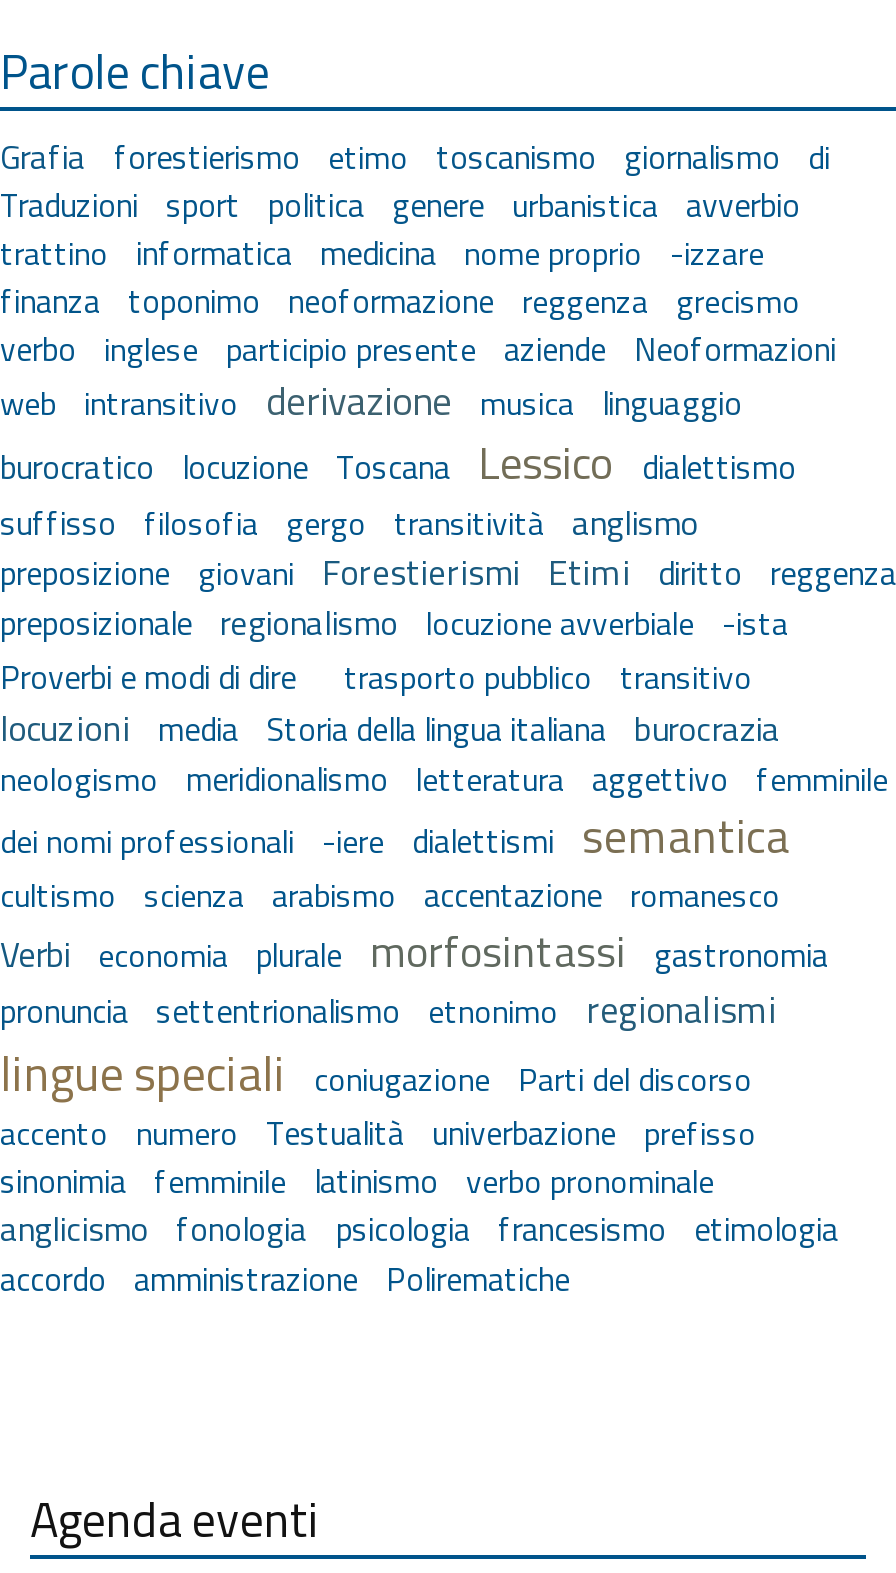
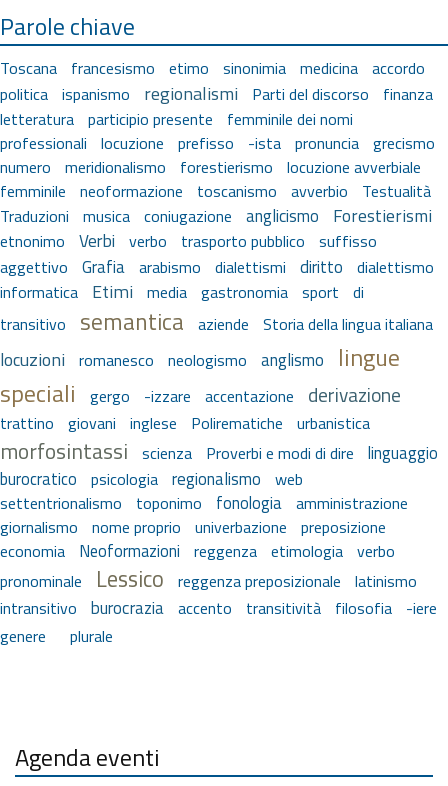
[0,132,896,1304] Grafia forestierismo etimo toscanismo giornalismo di | Traduzioni sport politica genere urbanistica avverbio | trattino informatica medicina nome proprio -izzare | finanza toponimo neoformazione reggenza grecismo | verbo inglese participio presente aziende Neoformazioni | web intransitivo derivazione musica linguaggio | burocratico locuzione Toscana Lessico dialettismo | suffisso filosofia gergo transitività anglismo | preposizione giovani Forestierismi Etimi diritto reggenza | preposizionale regionalismo locuzione avverbiale -ista | Proverbi e modi di dire | trasporto pubblico transitivo | locuzioni media Storia della lingua italiana burocrazia | neologismo meridionalismo letteratura aggettivo femminile | dei nomi professionali -iere dialettismi semantica | cultismo scienza arabismo accentazione romanesco | Verbi economia plurale morfosintassi gastronomia | pronuncia settentrionalismo etnonimo regionalismi | lingue speciali coniugazione Parti del discorso | accento numero Testualità univerbazione prefisso | sinonimia femminile latinismo verbo pronominale | anglicismo fonologia psicologia francesismo etimologia | accordo amministrazione Polirematiche -> [0,55,438,648] Toscana francesismo etimo sinonimia medicina accordo | politica ispanismo regionalismi Parti del discorso finanza | letteratura participio presente femminile dei nomi | professionali locuzione prefisso -ista pronuncia grecismo | numero meridionalismo forestierismo locuzione avverbiale | femminile neoformazione toscanismo avverbio Testualità | Traduzioni musica coniugazione anglicismo Forestierismi | etnonimo Verbi verbo trasporto pubblico suffisso | aggettivo Grafia arabismo dialettismi diritto dialettismo | informatica Etimi media gastronomia sport di | transitivo semantica aziende Storia della lingua italiana | locuzioni romanesco neologismo anglismo lingue | speciali gergo -izzare accentazione derivazione | trattino giovani inglese Polirematiche urbanistica | morfosintassi scienza Proverbi e modi di dire linguaggio | burocratico psicologia regionalismo web | settentrionalismo toponimo fonologia amministrazione | giornalismo nome proprio univerbazione preposizione | economia Neoformazioni reggenza etimologia verbo | pronominale Lessico reggenza preposizionale latinismo | intransitivo burocrazia accento transitività filosofia -iere | genere | plurale

